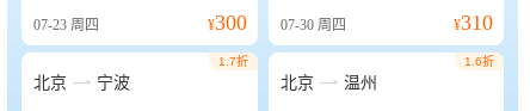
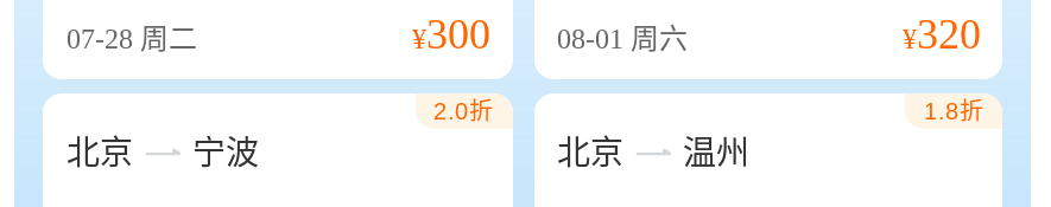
[33,17,99,33] 07-23周四 -> [67,22,197,56] 07-28周二
[207,11,346,35] ¥300 07-30周四 -> [412,11,688,58] ¥300 08-01周六
[454,11,493,35] ¥310 -> [903,11,981,58] ¥320
[218,55,248,68] 1.7折 -> [433,98,493,124] 2.0折
[464,55,494,68] 1.6折 -> [924,98,983,124] 1.8折

